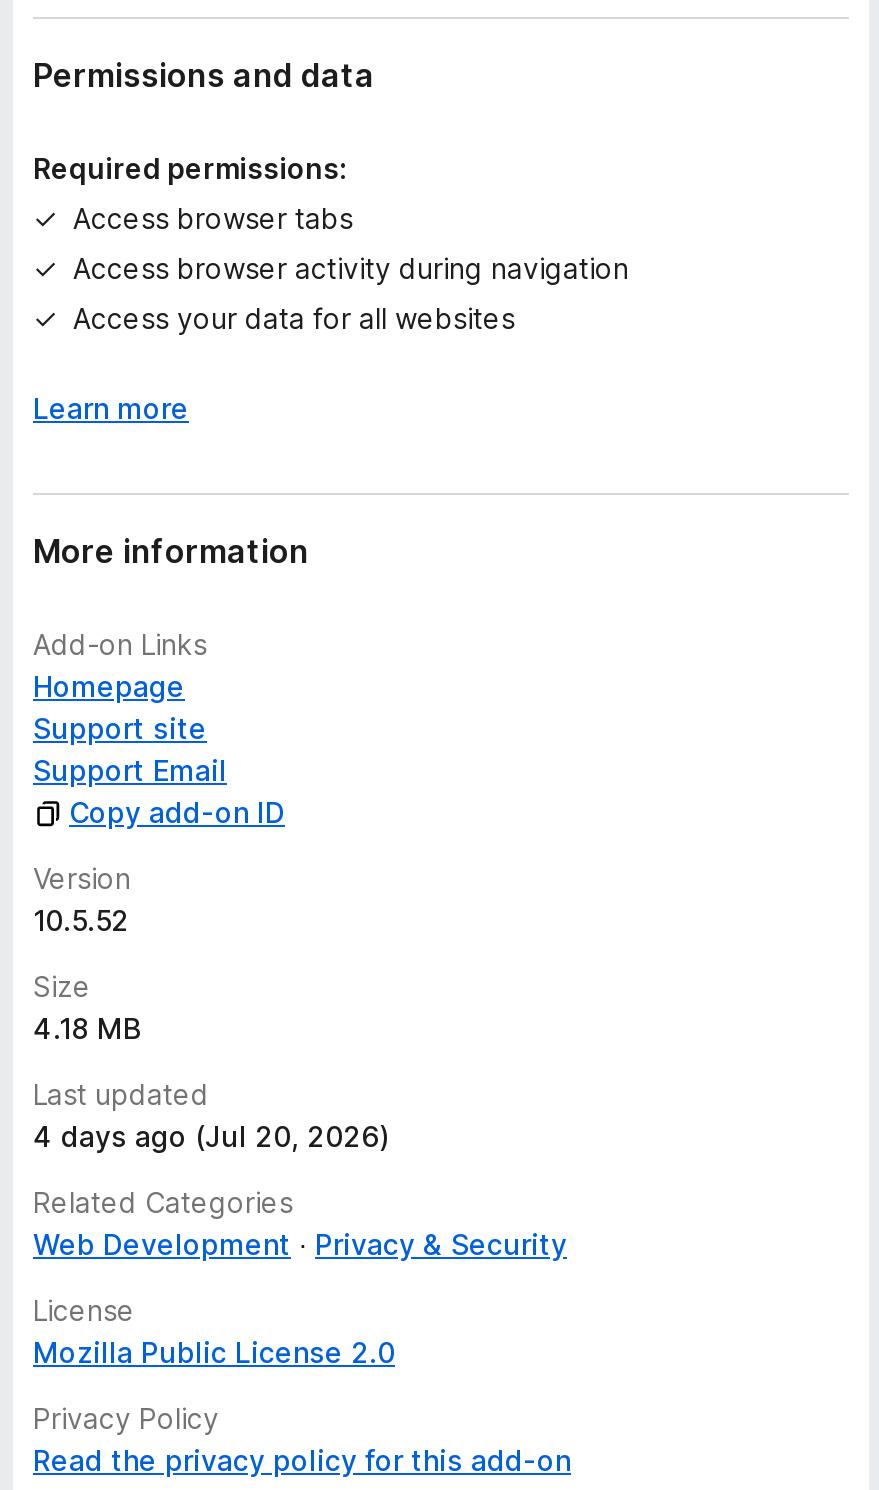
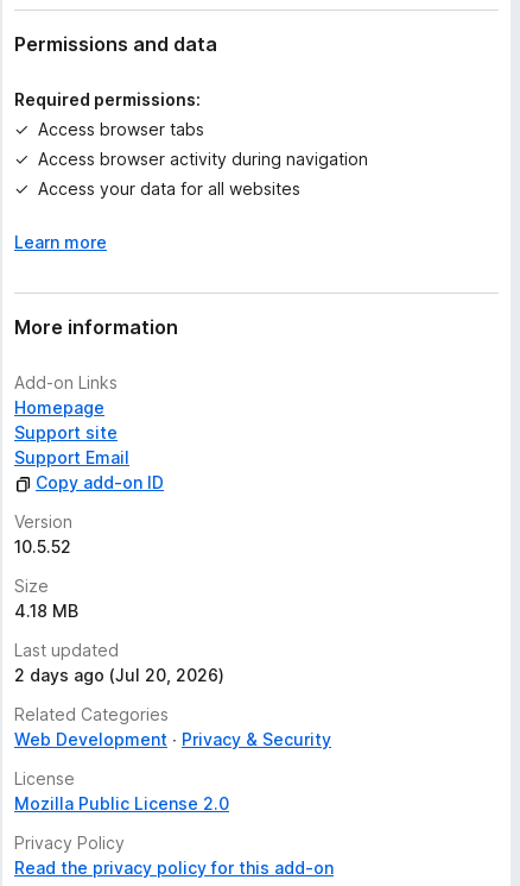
[33,1119,389,1153] 4 days ago (Jul 20, 2026) -> [14,665,224,685] 2 days ago (Jul 20, 2026)

